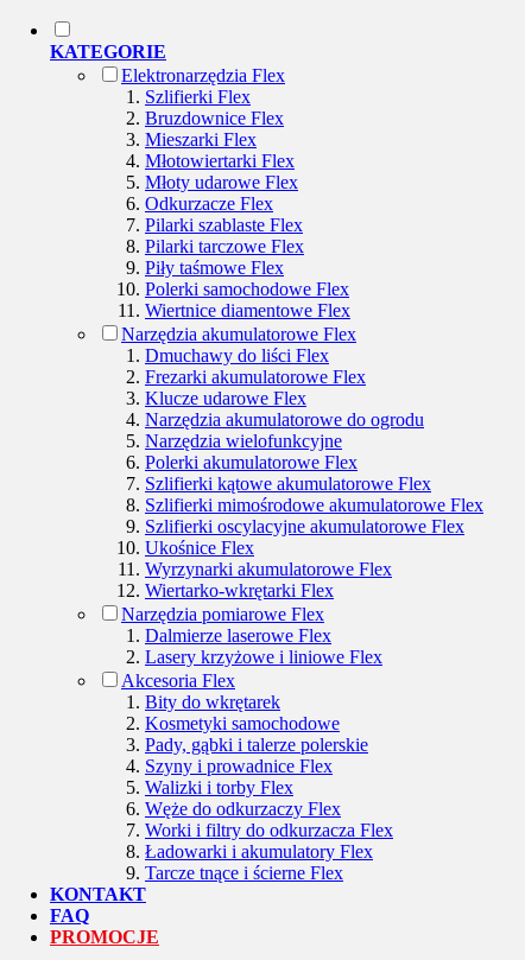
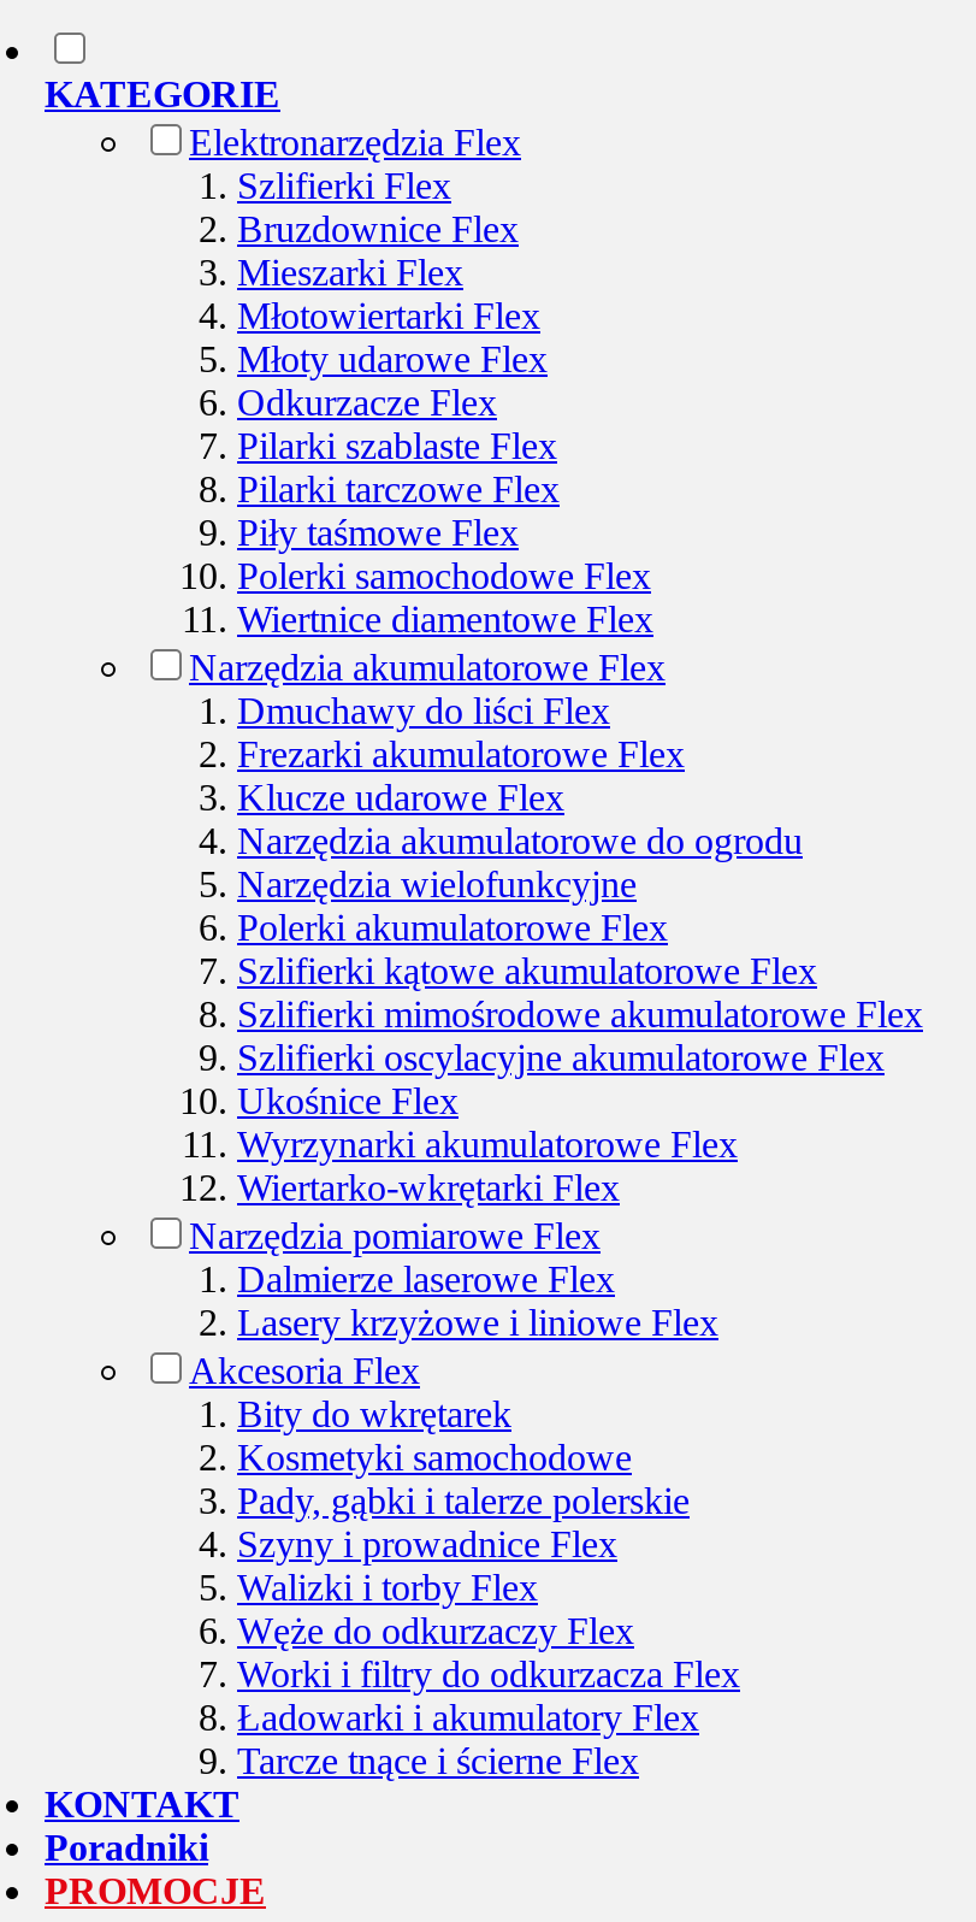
[50,905,89,926] FAQ -> [45,1827,208,1868] Poradniki

